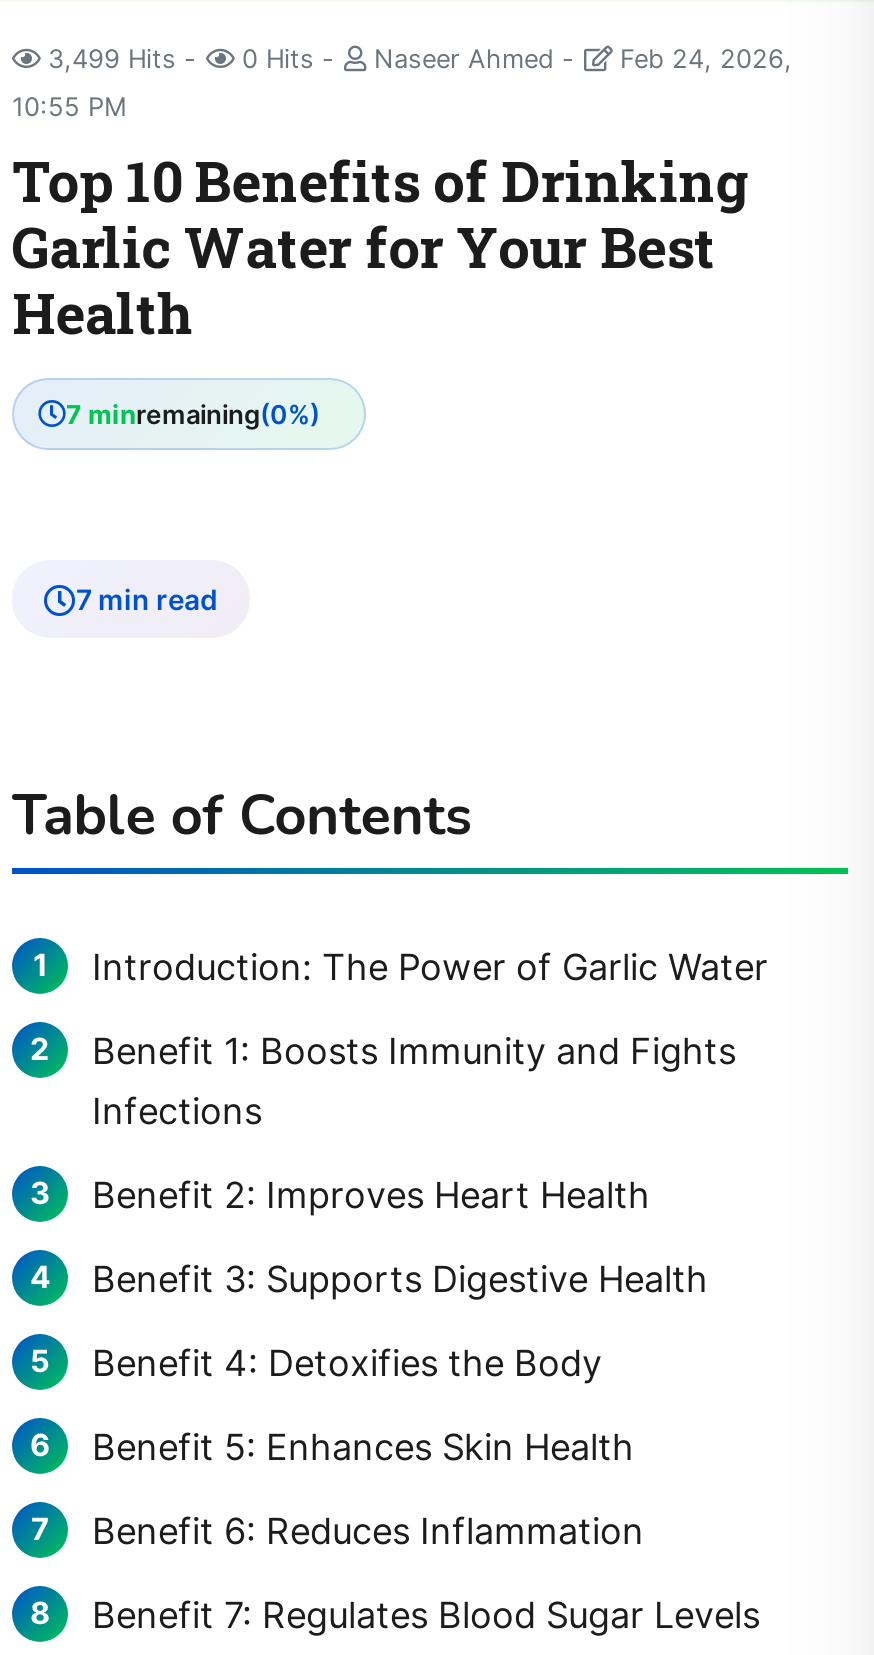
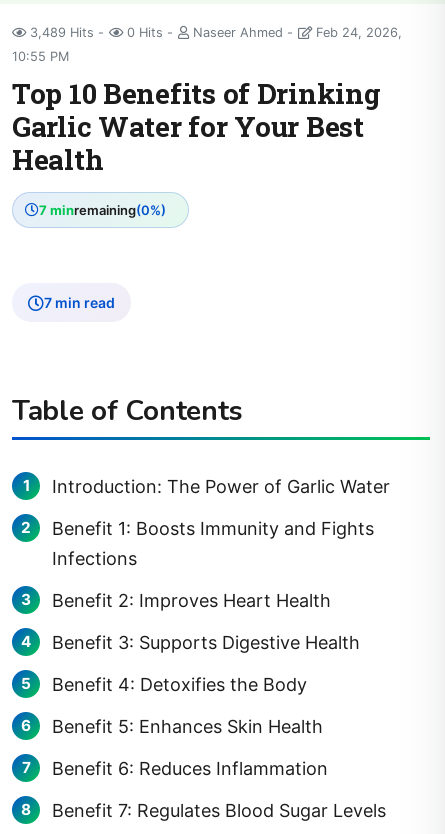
[40,44,792,74] 3,499 Hits 0 Hits Naseer Ahmed Feb 24, 2026, -> [26,25,402,40] 3,489 Hits 0 Hits Naseer Ahmed Feb 24, 2026,

